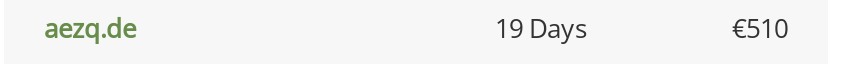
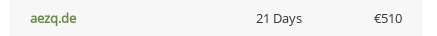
[495,10,587,46] 19 Days -> [255,9,301,27] 21 Days

